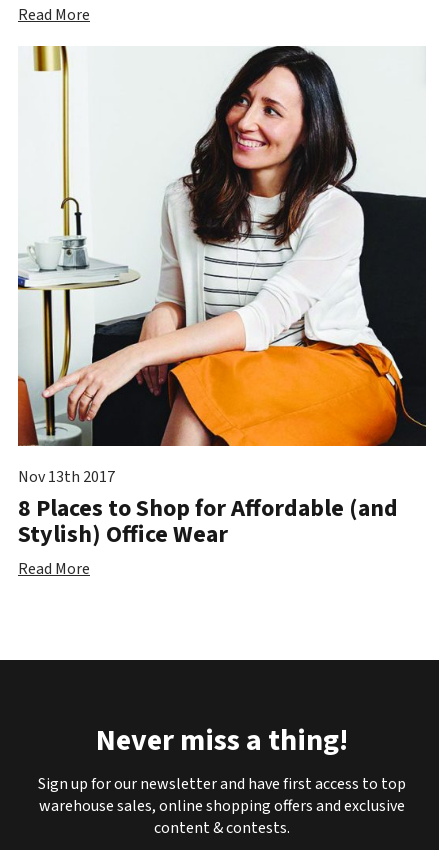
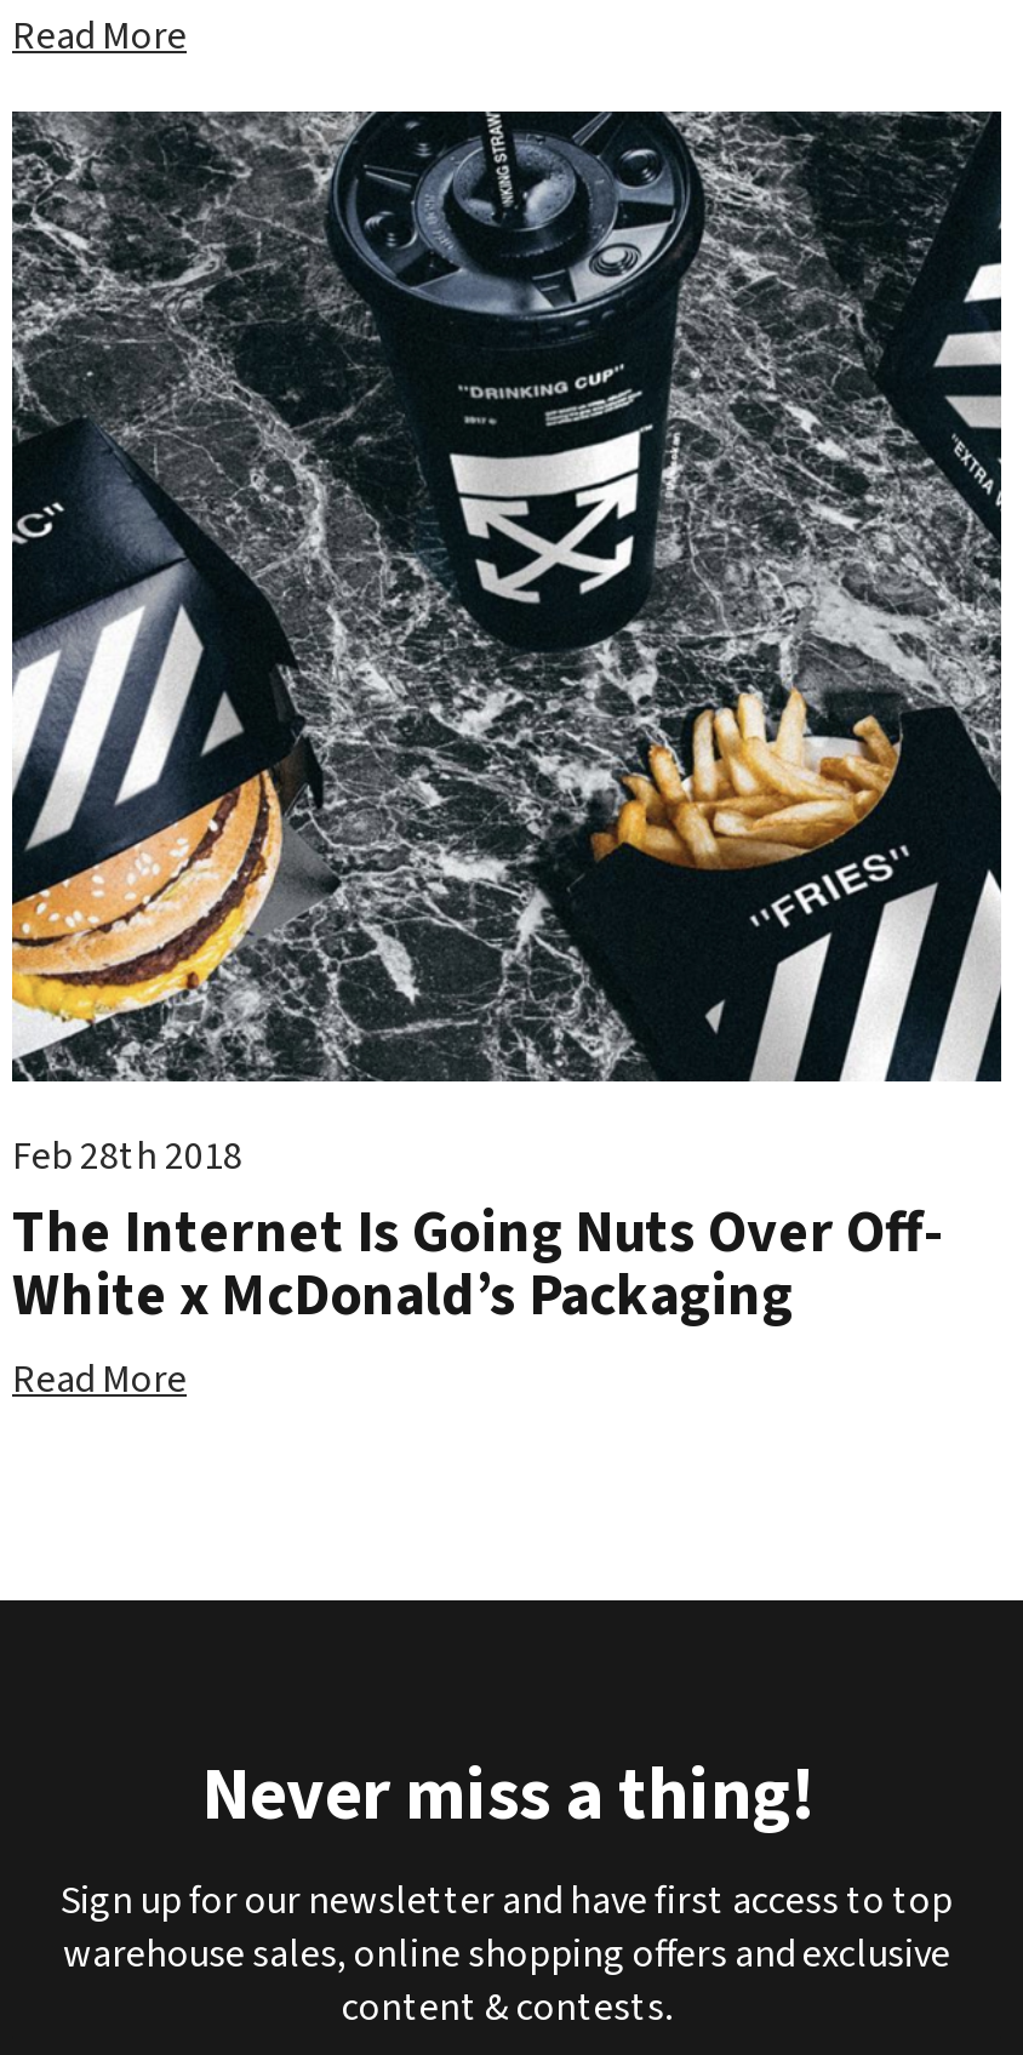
[17,45,427,552] [image] | Nov 13th 2017 | 8 Places to Shop for Affordable (and | Stylish) Office Wear -> [10,109,1004,1339] [image] | Feb 28th 2018 | The Internet Is Going Nuts Over Off- | White x McDonald’s Packaging

